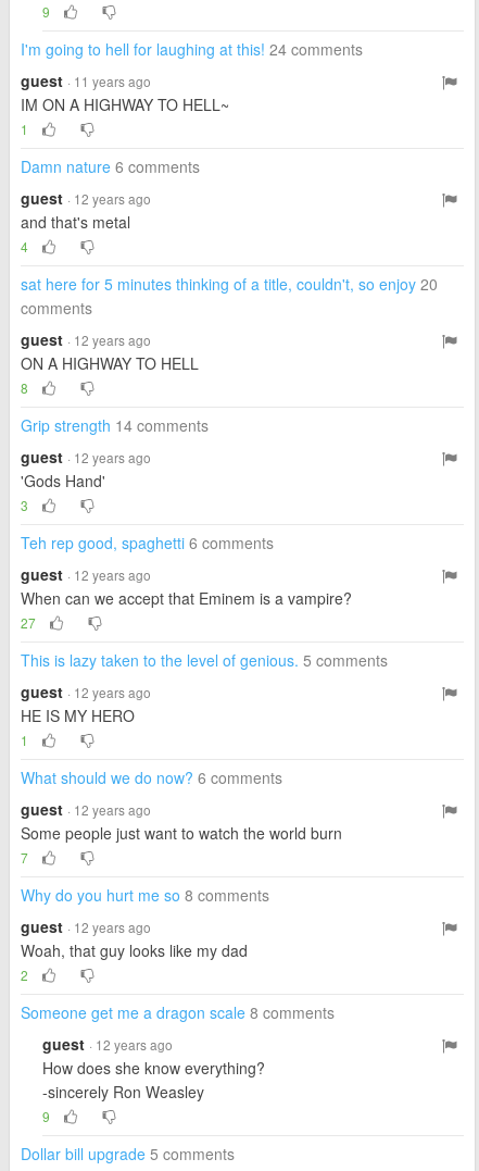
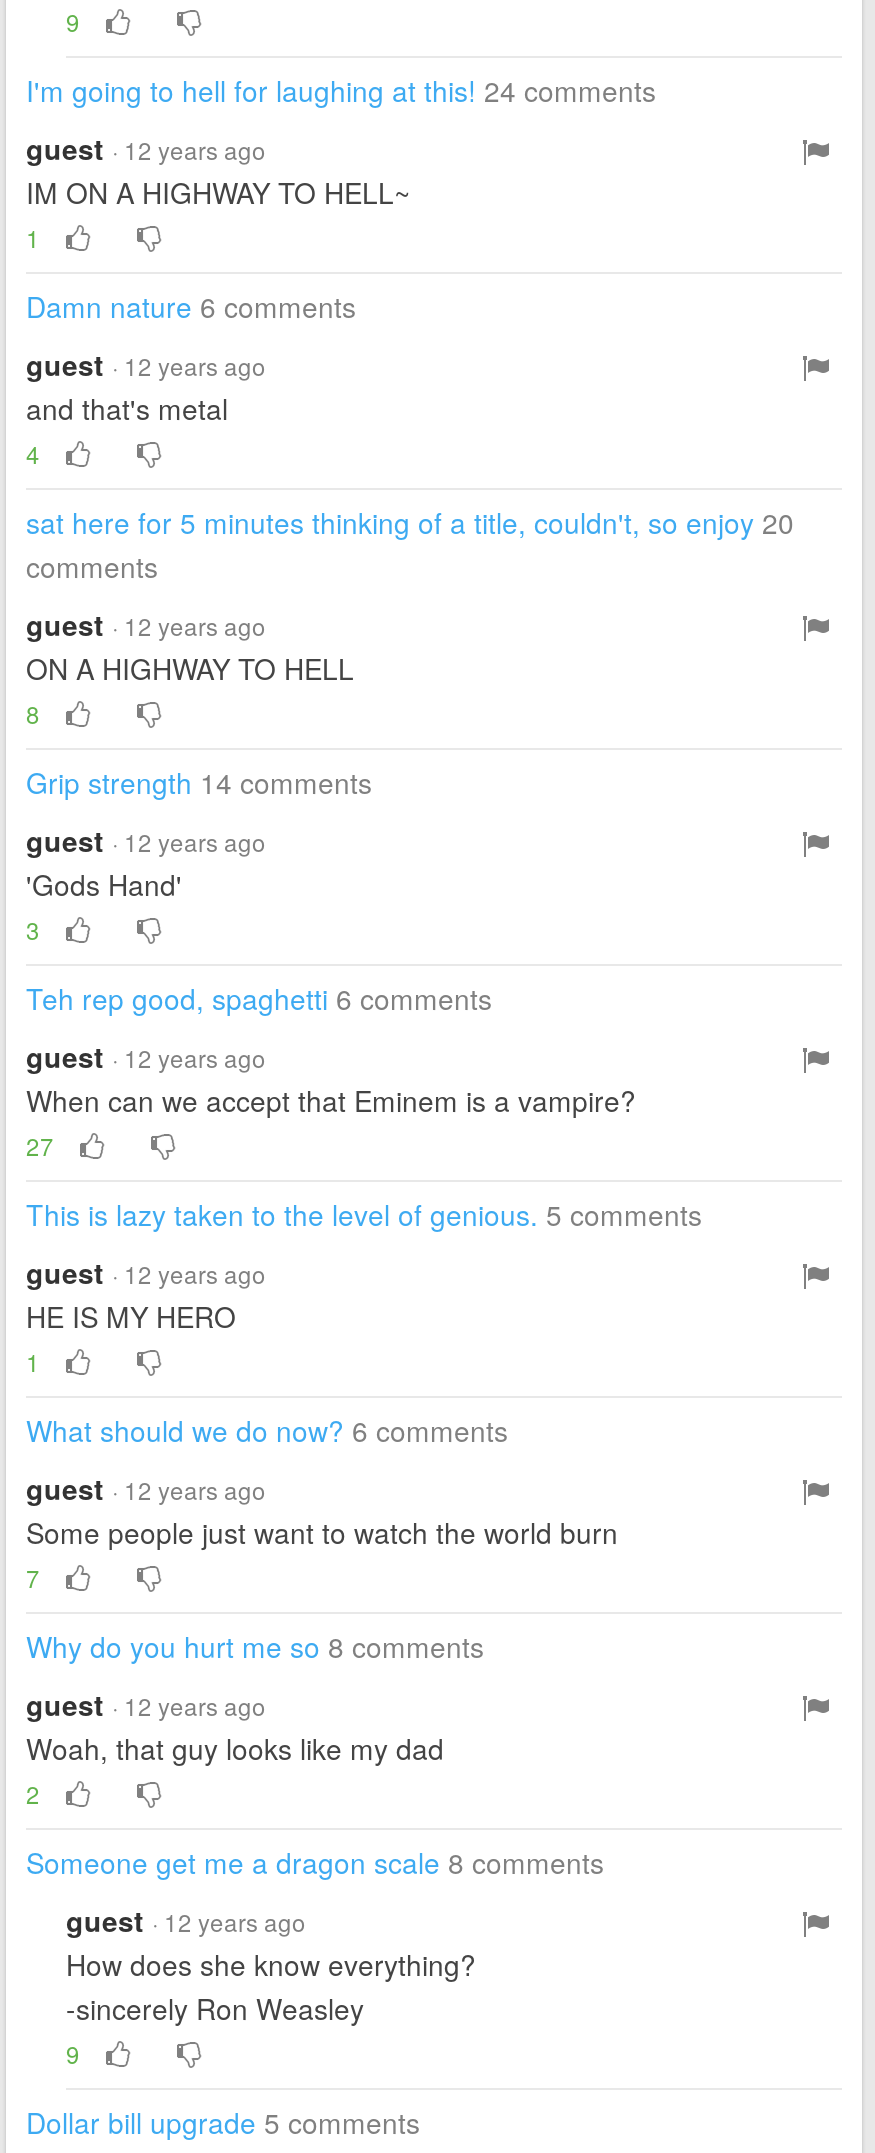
[21,70,151,91] guest · 11 years ago -> [26,128,266,168] guest · 12 years ago

